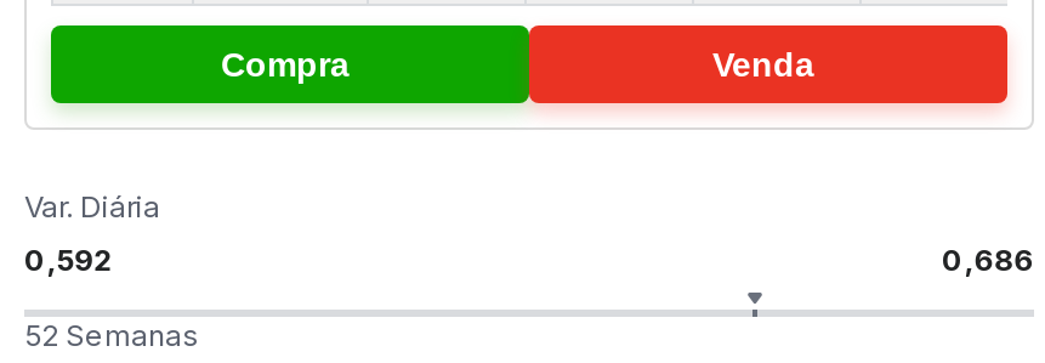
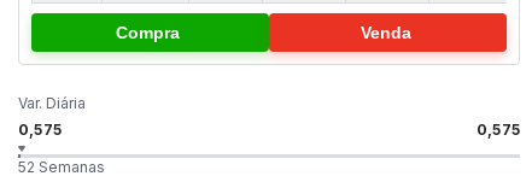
[24,241,114,278] 0,592 -> [18,120,62,138] 0,575
[942,241,1034,278] 0,686 -> [477,120,520,138] 0,575

